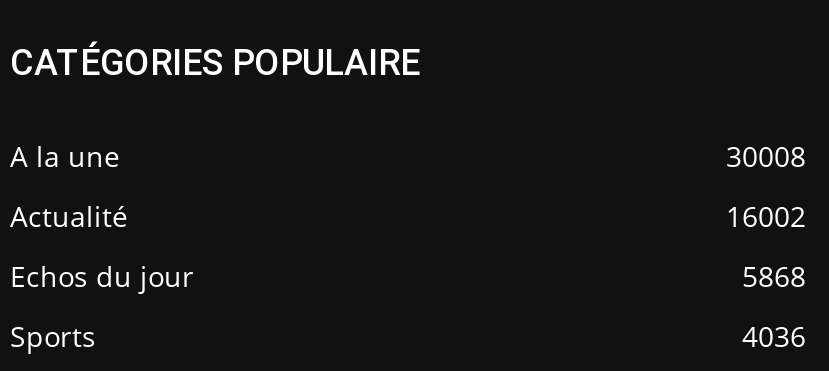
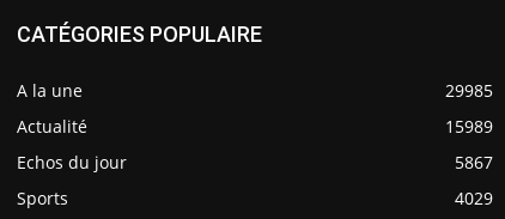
[726,137,806,175] 30008 -> [445,79,493,101] 29985
[726,197,806,235] 16002 -> [445,115,493,137] 15989
[742,257,806,295] 5868 -> [455,151,493,173] 5867
[742,317,806,355] 4036 -> [455,186,493,209] 4029

